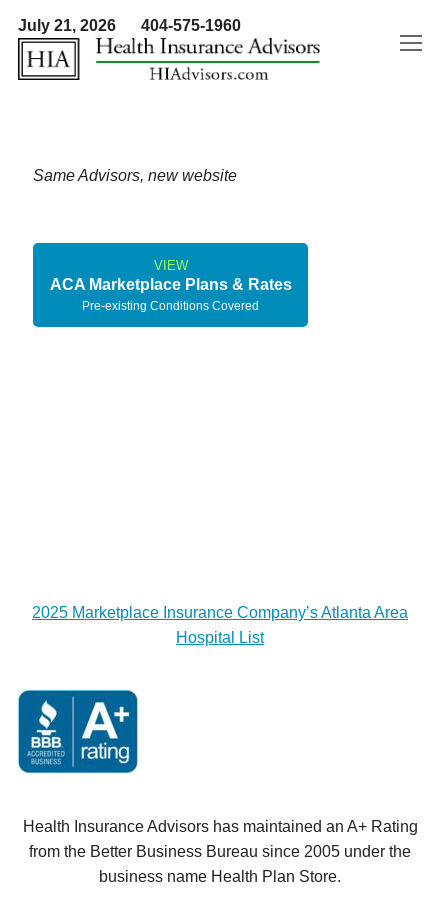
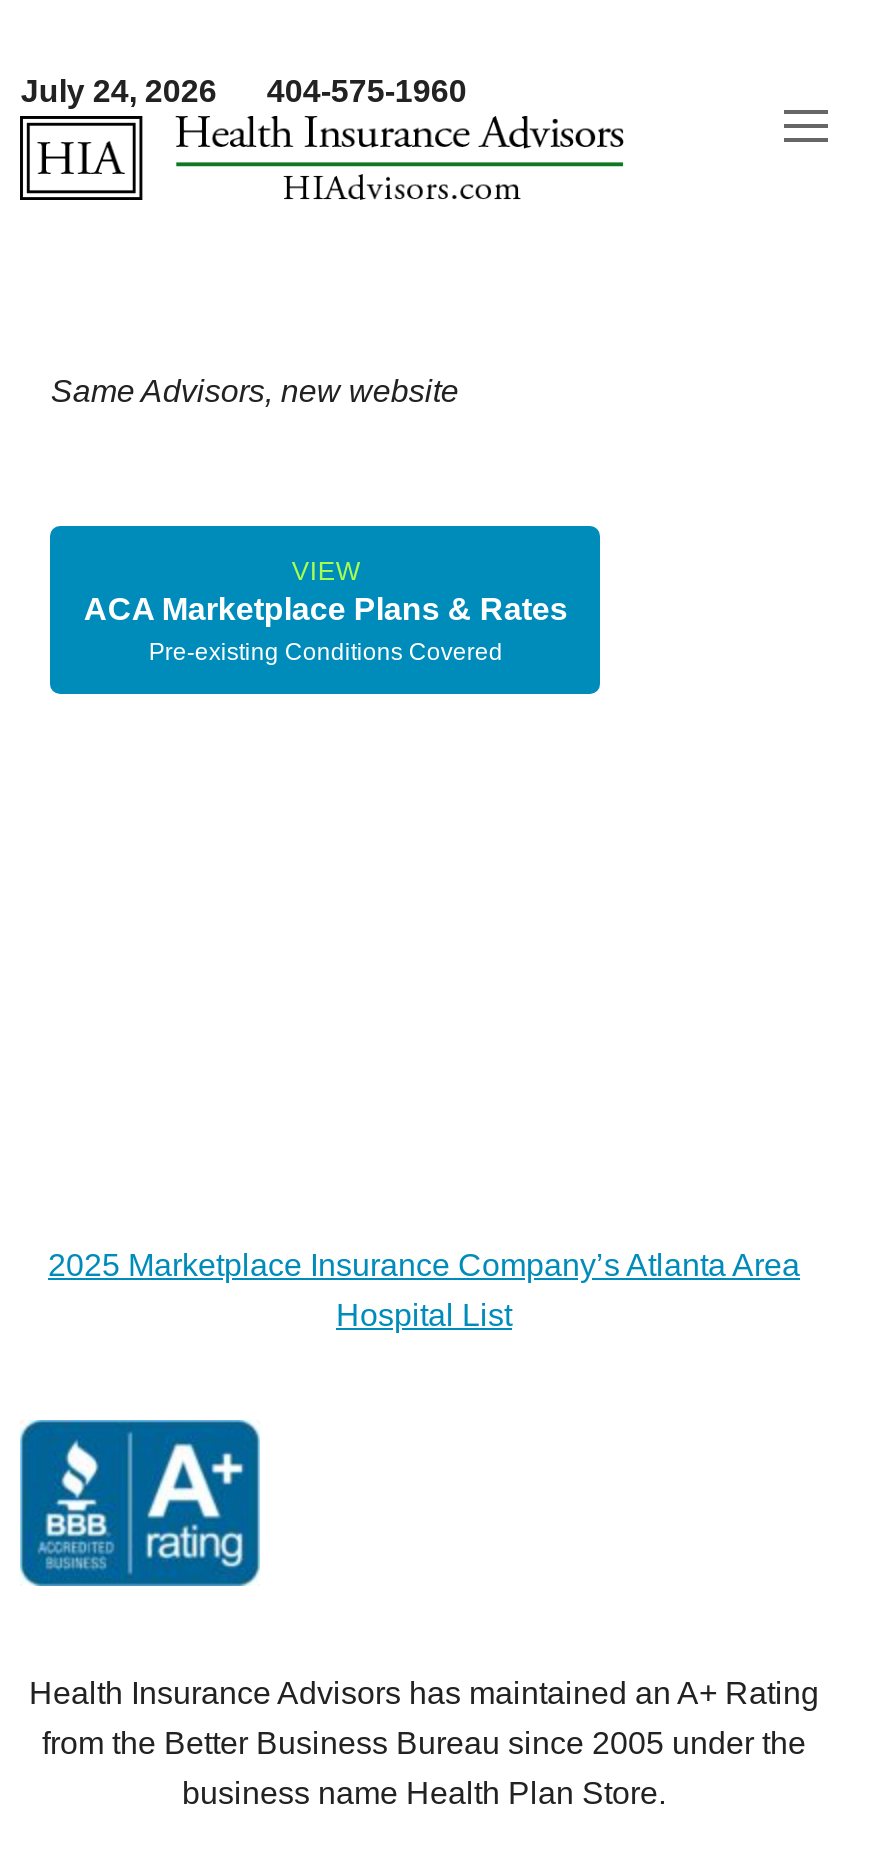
[18,17,241,34] July 21, 2026 404-575-1960 -> [21,74,467,108] July 24, 2026 404-575-1960

